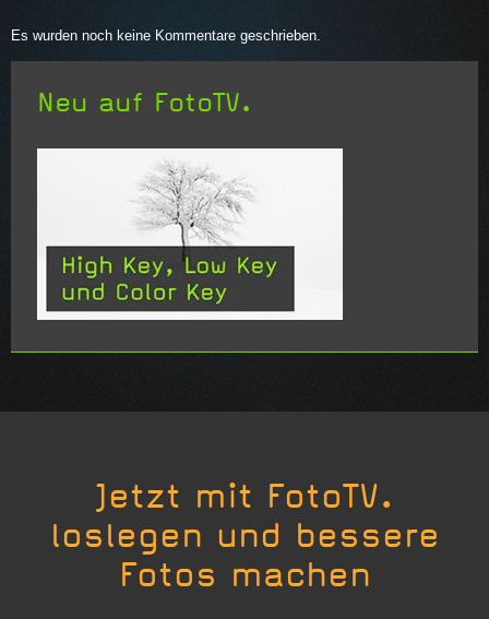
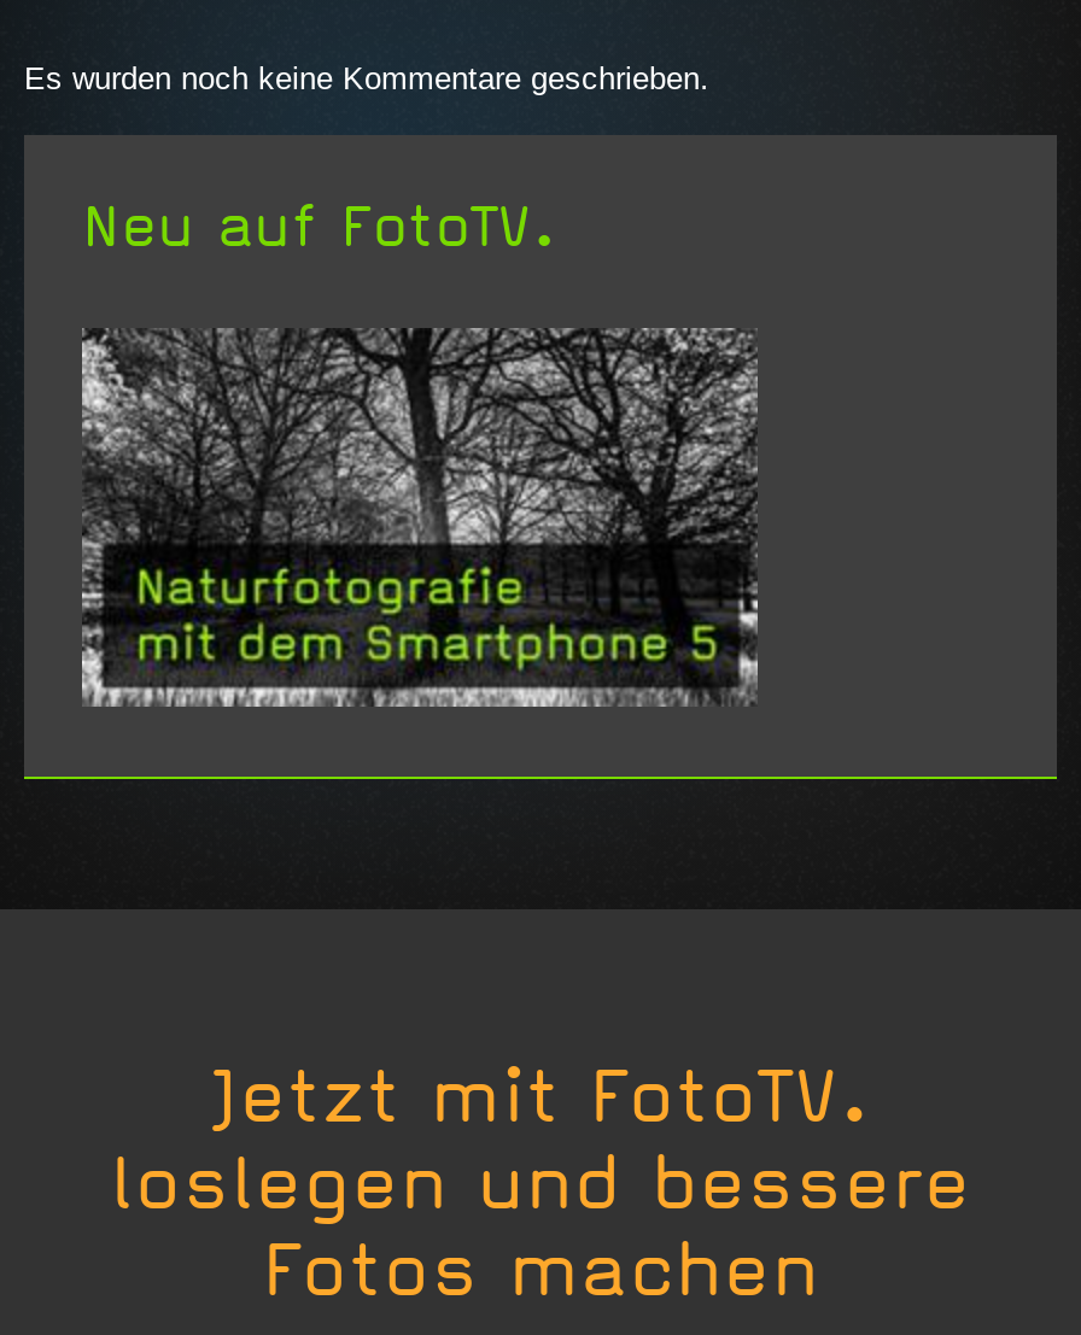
[36,147,344,321] [image] -> [80,326,758,709] [image]

